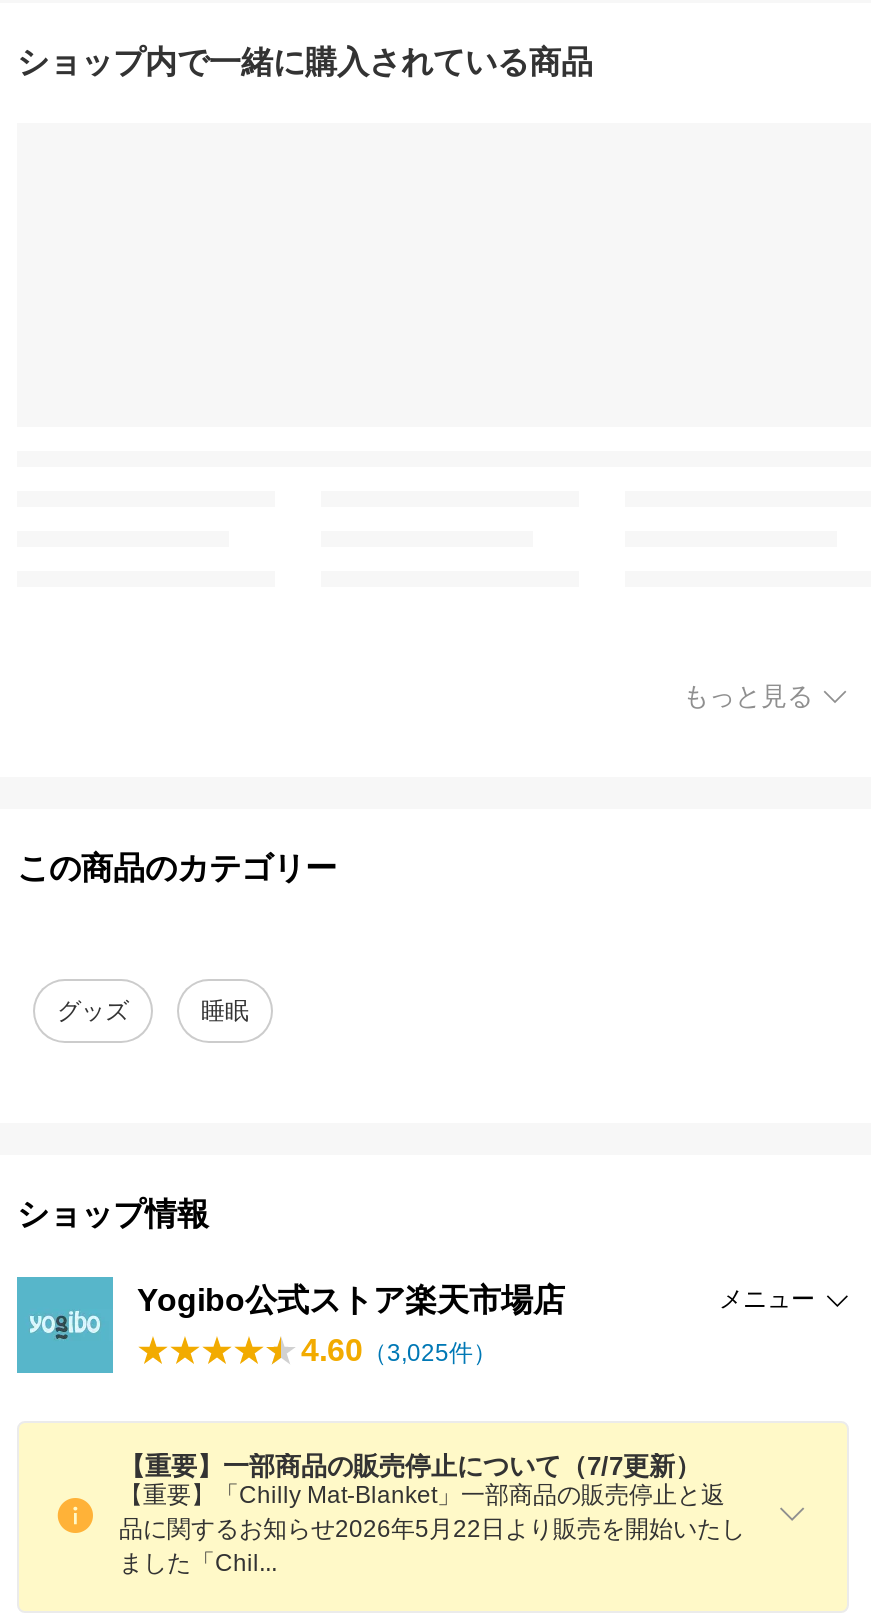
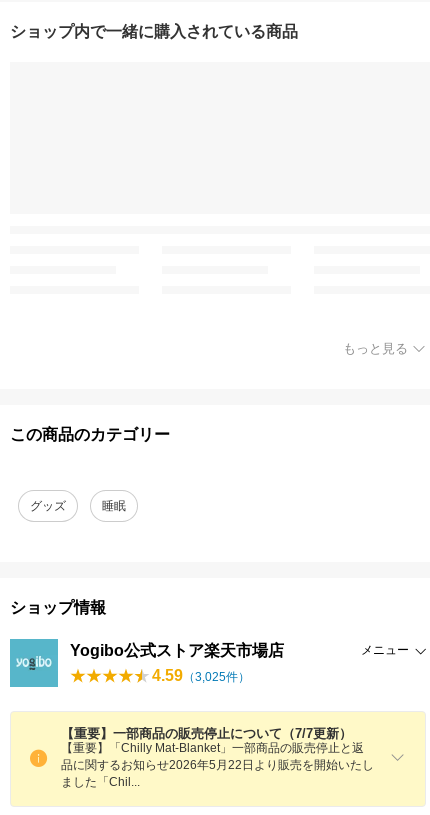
[301,1334,497,1368] 4.60（3,025件） -> [152,667,250,684] 4.59（3,025件）

